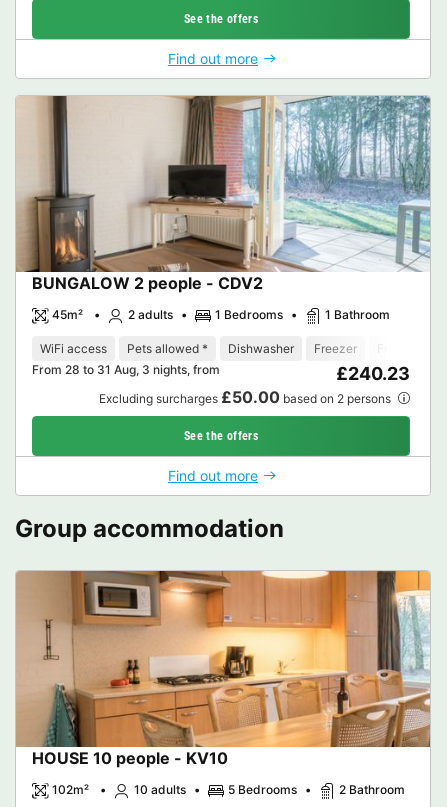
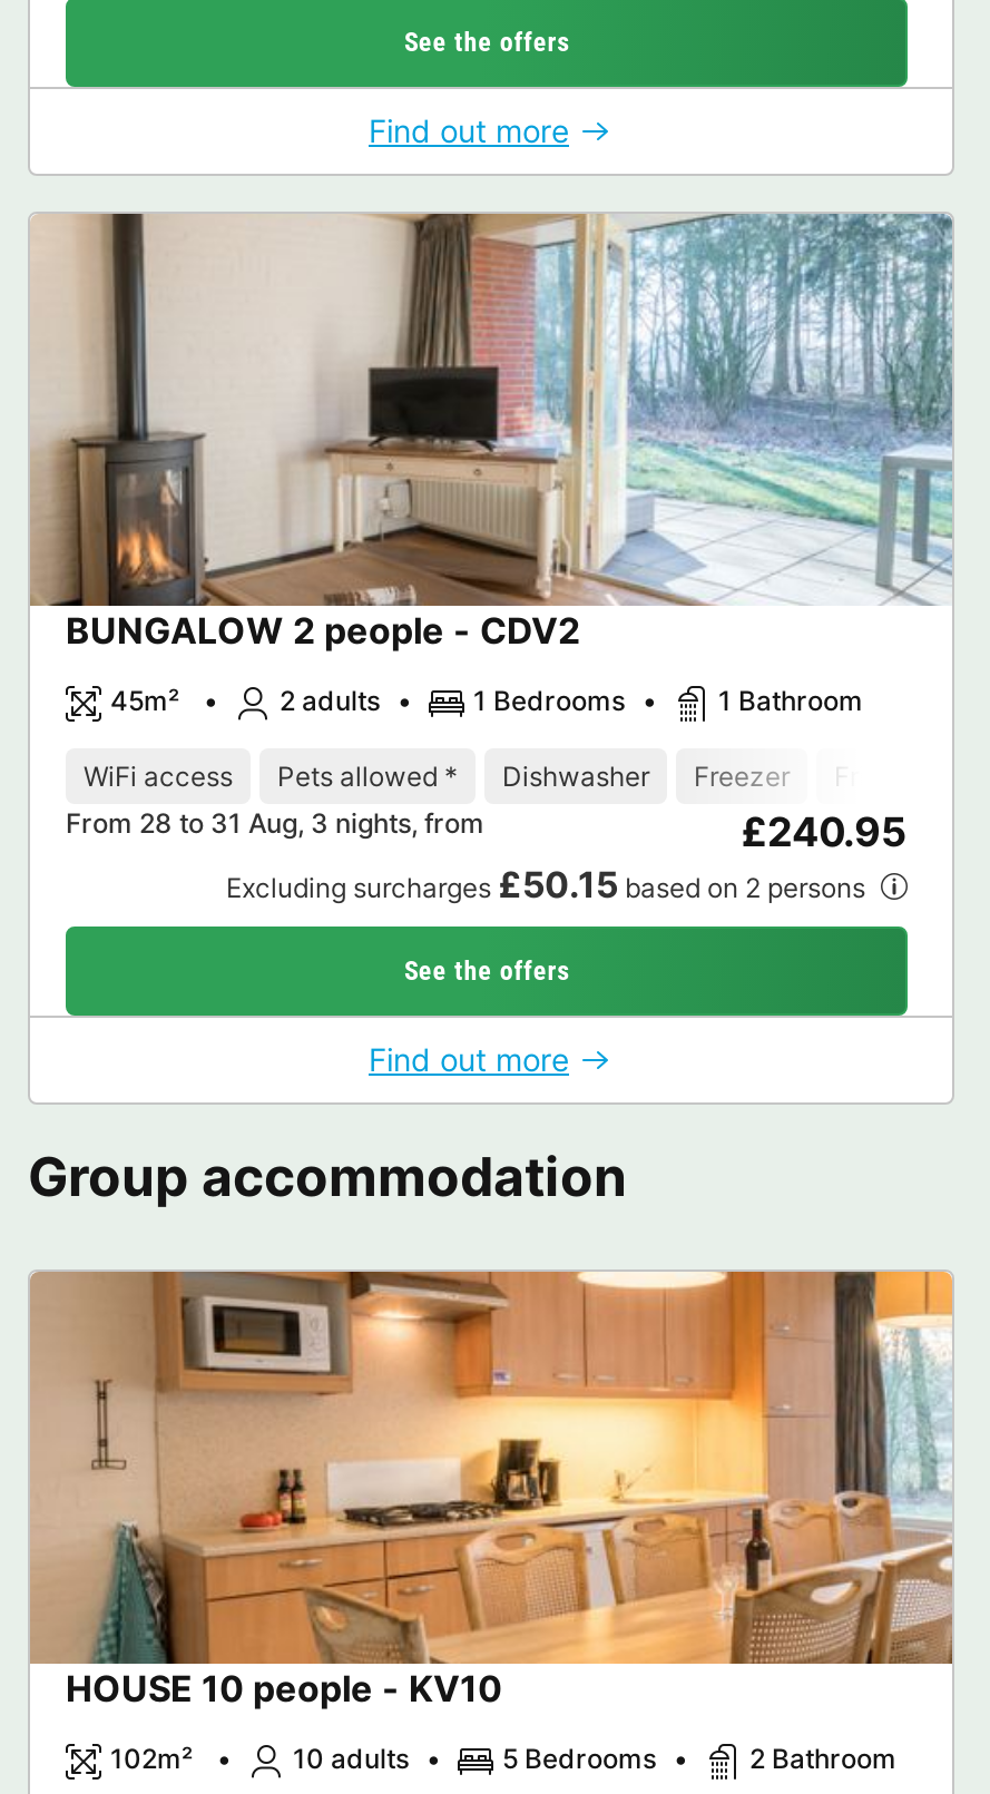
[336,363,410,384] £240.23 -> [741,808,908,855] £240.95
[99,387,394,407] Excluding surcharges £50.00 based on 2 persons -> [226,862,872,906] Excluding surcharges £50.15 based on 2 persons

